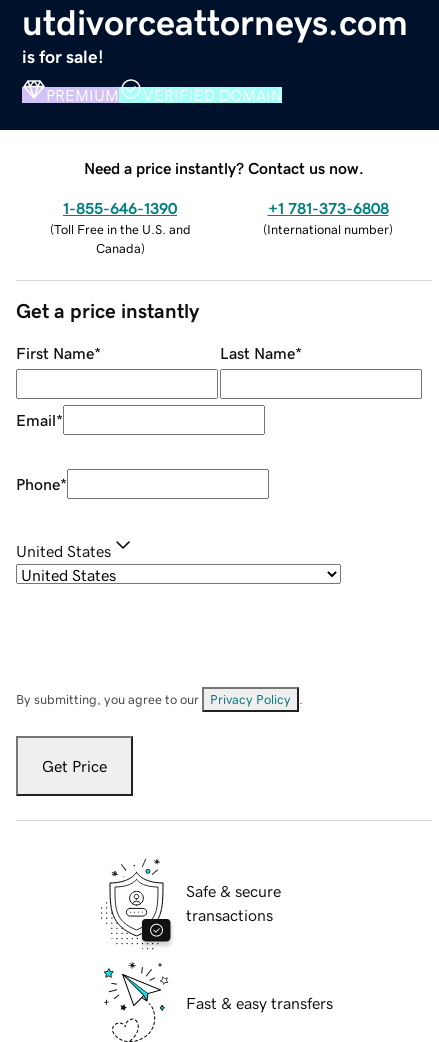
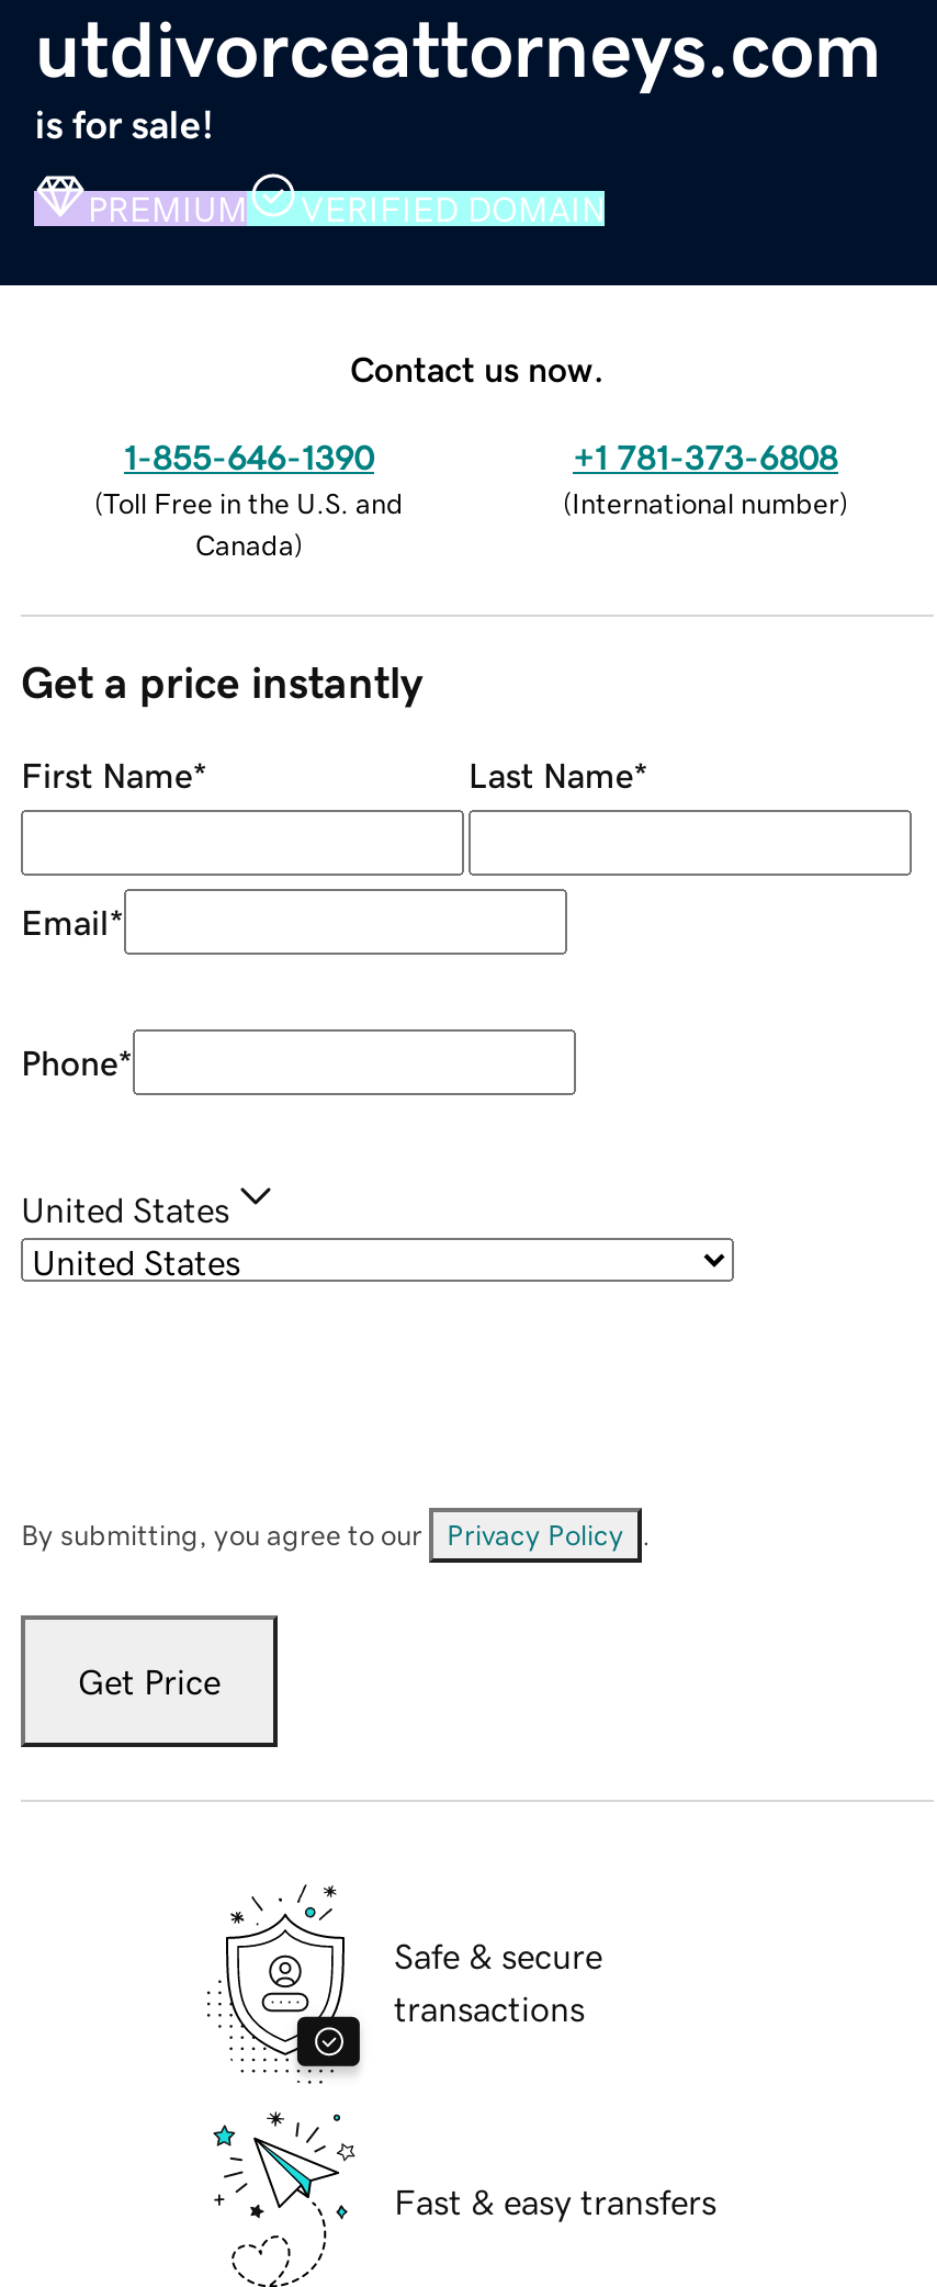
[84,160,364,176] Need a price instantly? Contact us now. -> [350,350,605,385] Contact us now.

